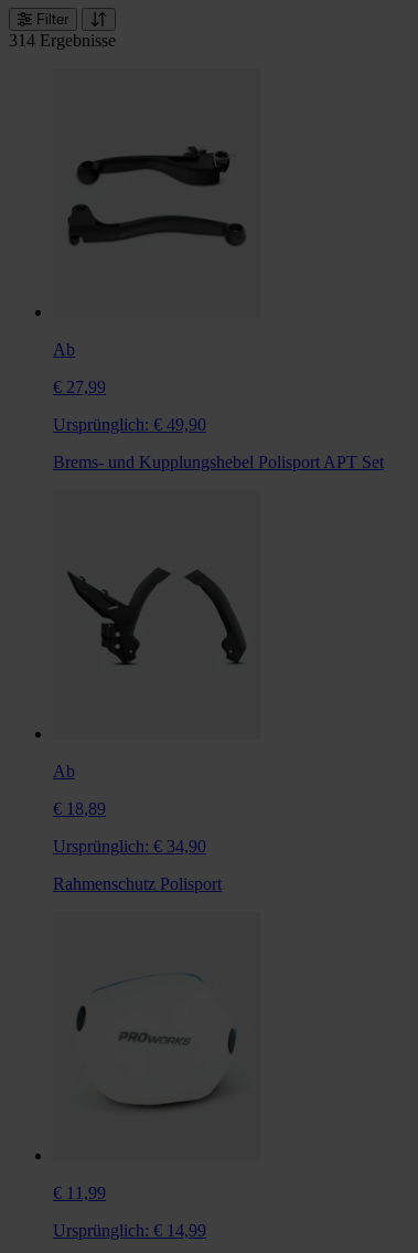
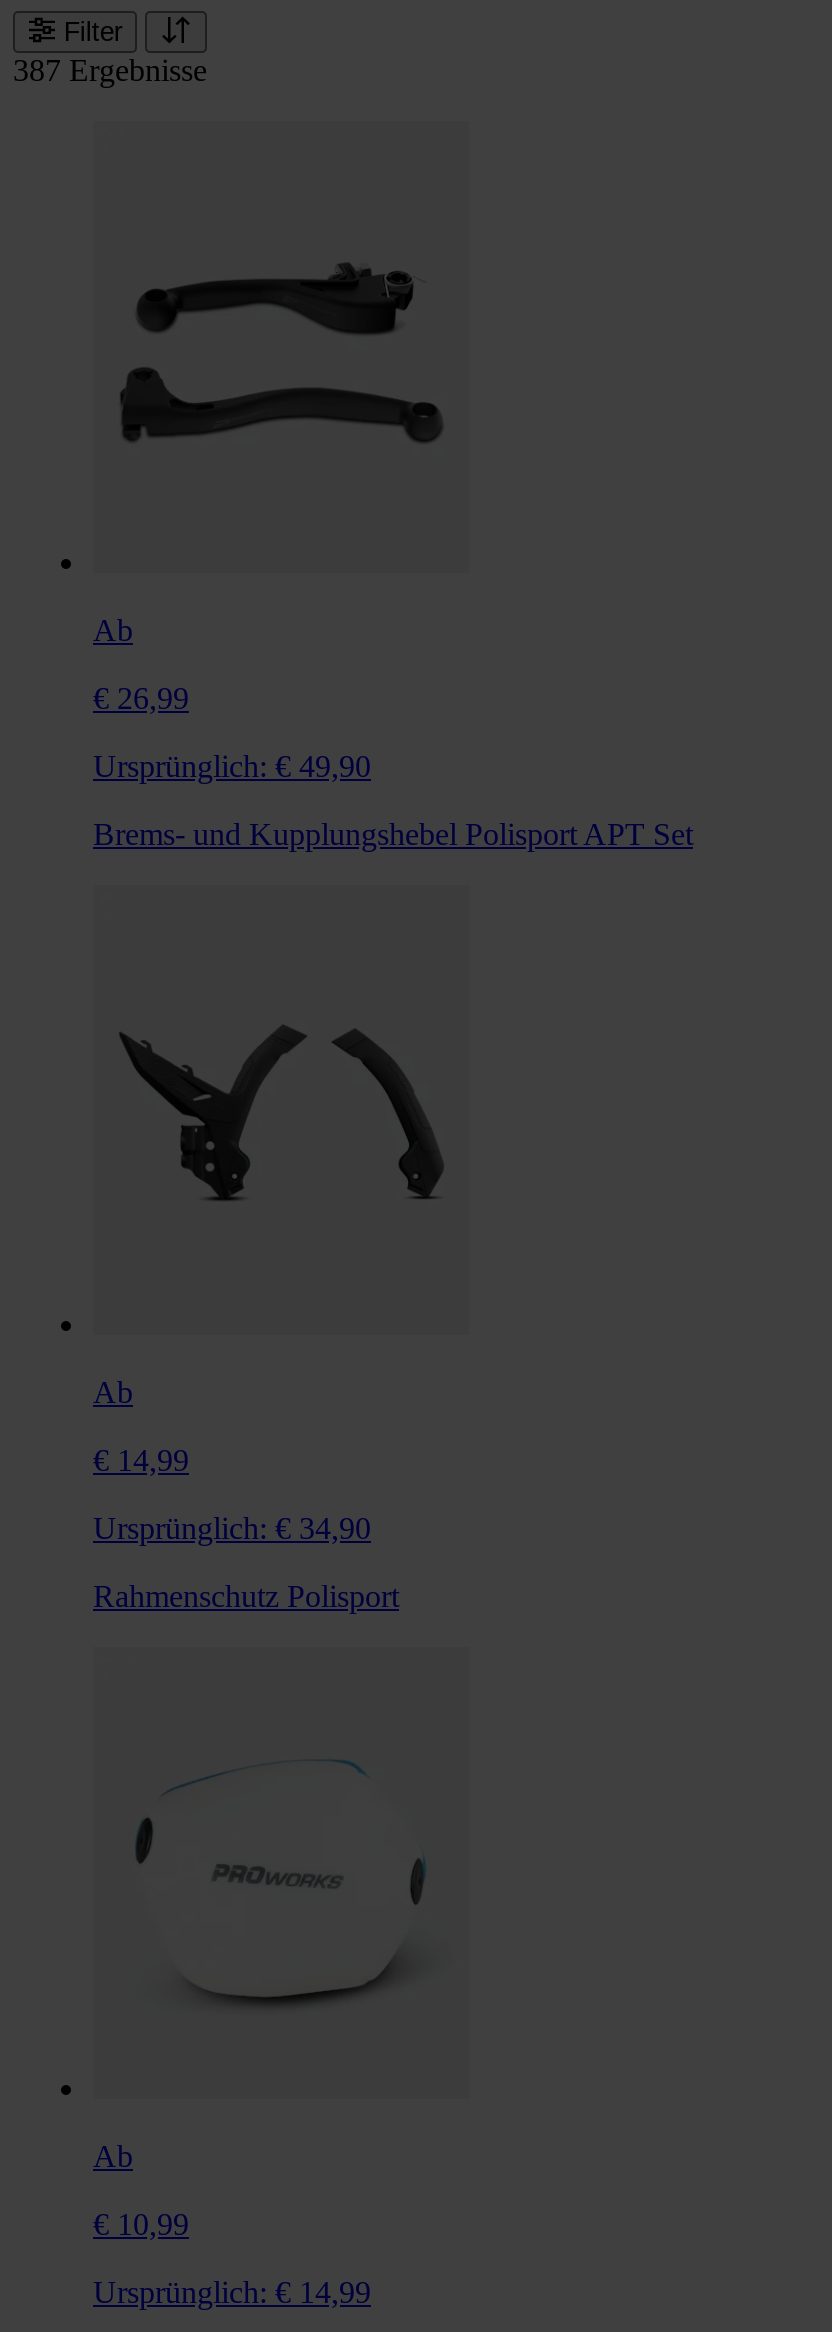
[9,31,116,50] 314 Ergebnisse -> [13,52,207,86] 387 Ergebnisse
[53,378,106,396] € 27,99 -> [93,680,189,714] € 26,99
[53,799,106,818] € 18,89 -> [93,1444,189,1478] € 14,99
[53,1183,106,1202] € 11,99 -> [93,2140,189,2242] Ab | € 10,99

